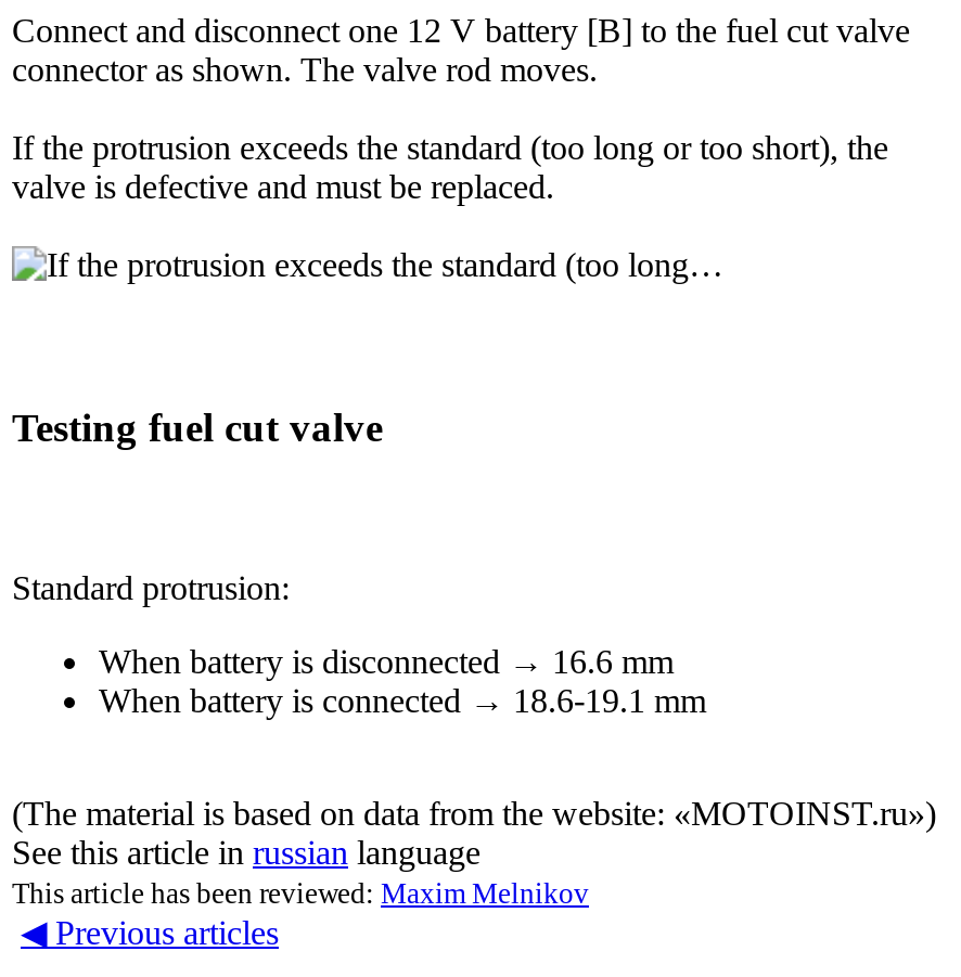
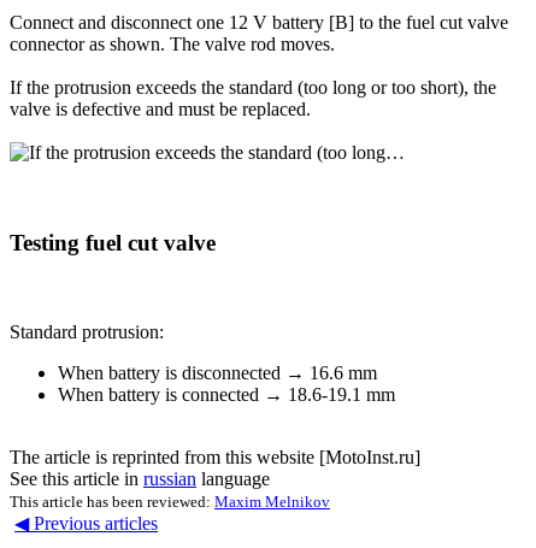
[12,795,936,832] (The material is based on data from the website: «MOTOINST.ru») -> [10,447,420,468] The article is reprinted from this website [MotoInst.ru]

